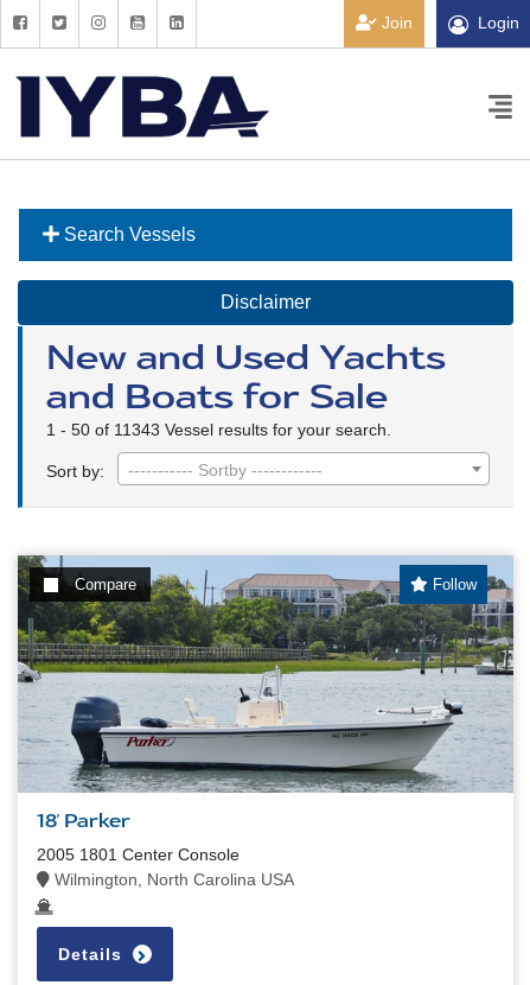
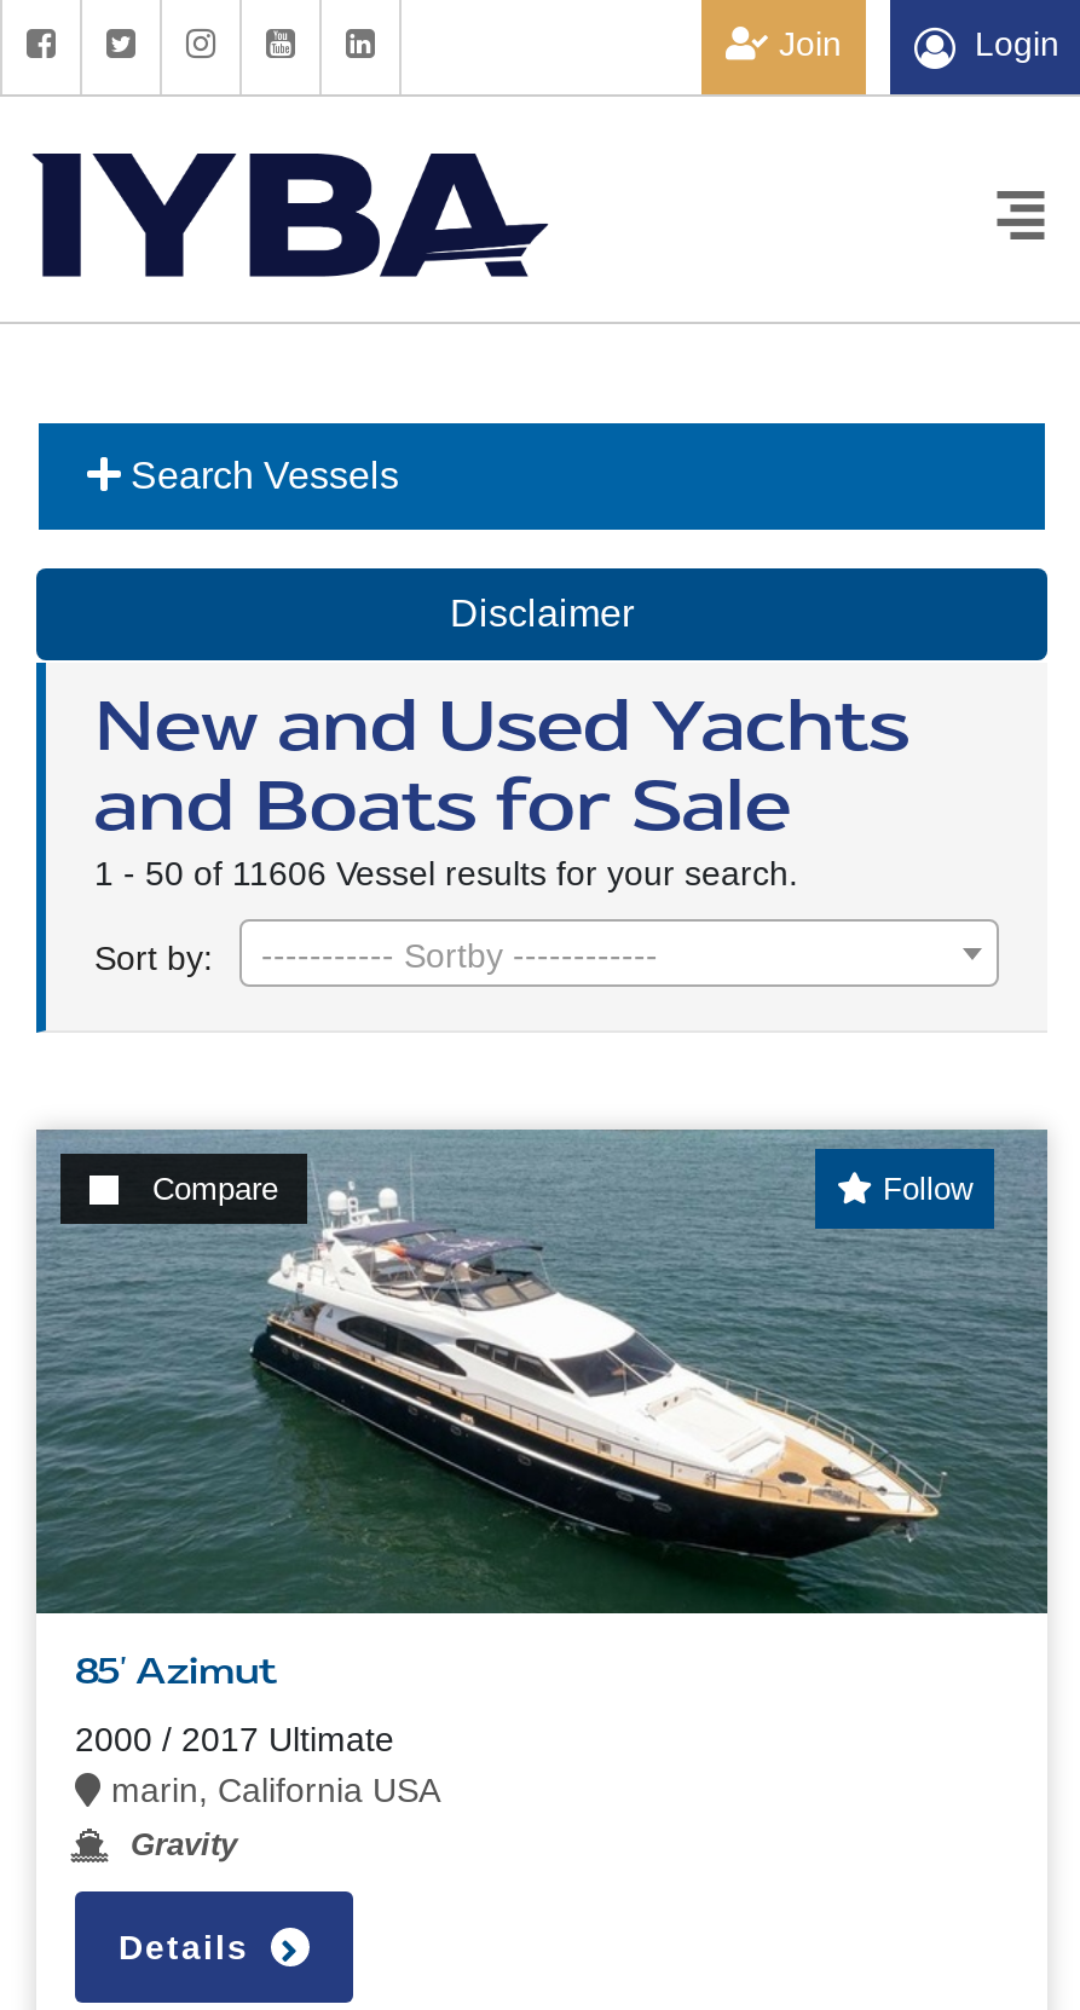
[46,420,391,439] 1 - 50 of 11343 Vessel results for your search. -> [94,854,798,893] 1 - 50 of 11606 Vessel results for your search.
[18,555,513,833] [image] | 18' Parker -> [34,1130,1047,1696] [image] | 85' Azimut
[37,845,294,889] 2005 1801 Center Console | Wilmington, North Carolina USA -> [75,1720,440,1862] 2000 / 2017 Ultimate | marin, California USA | Gravity

